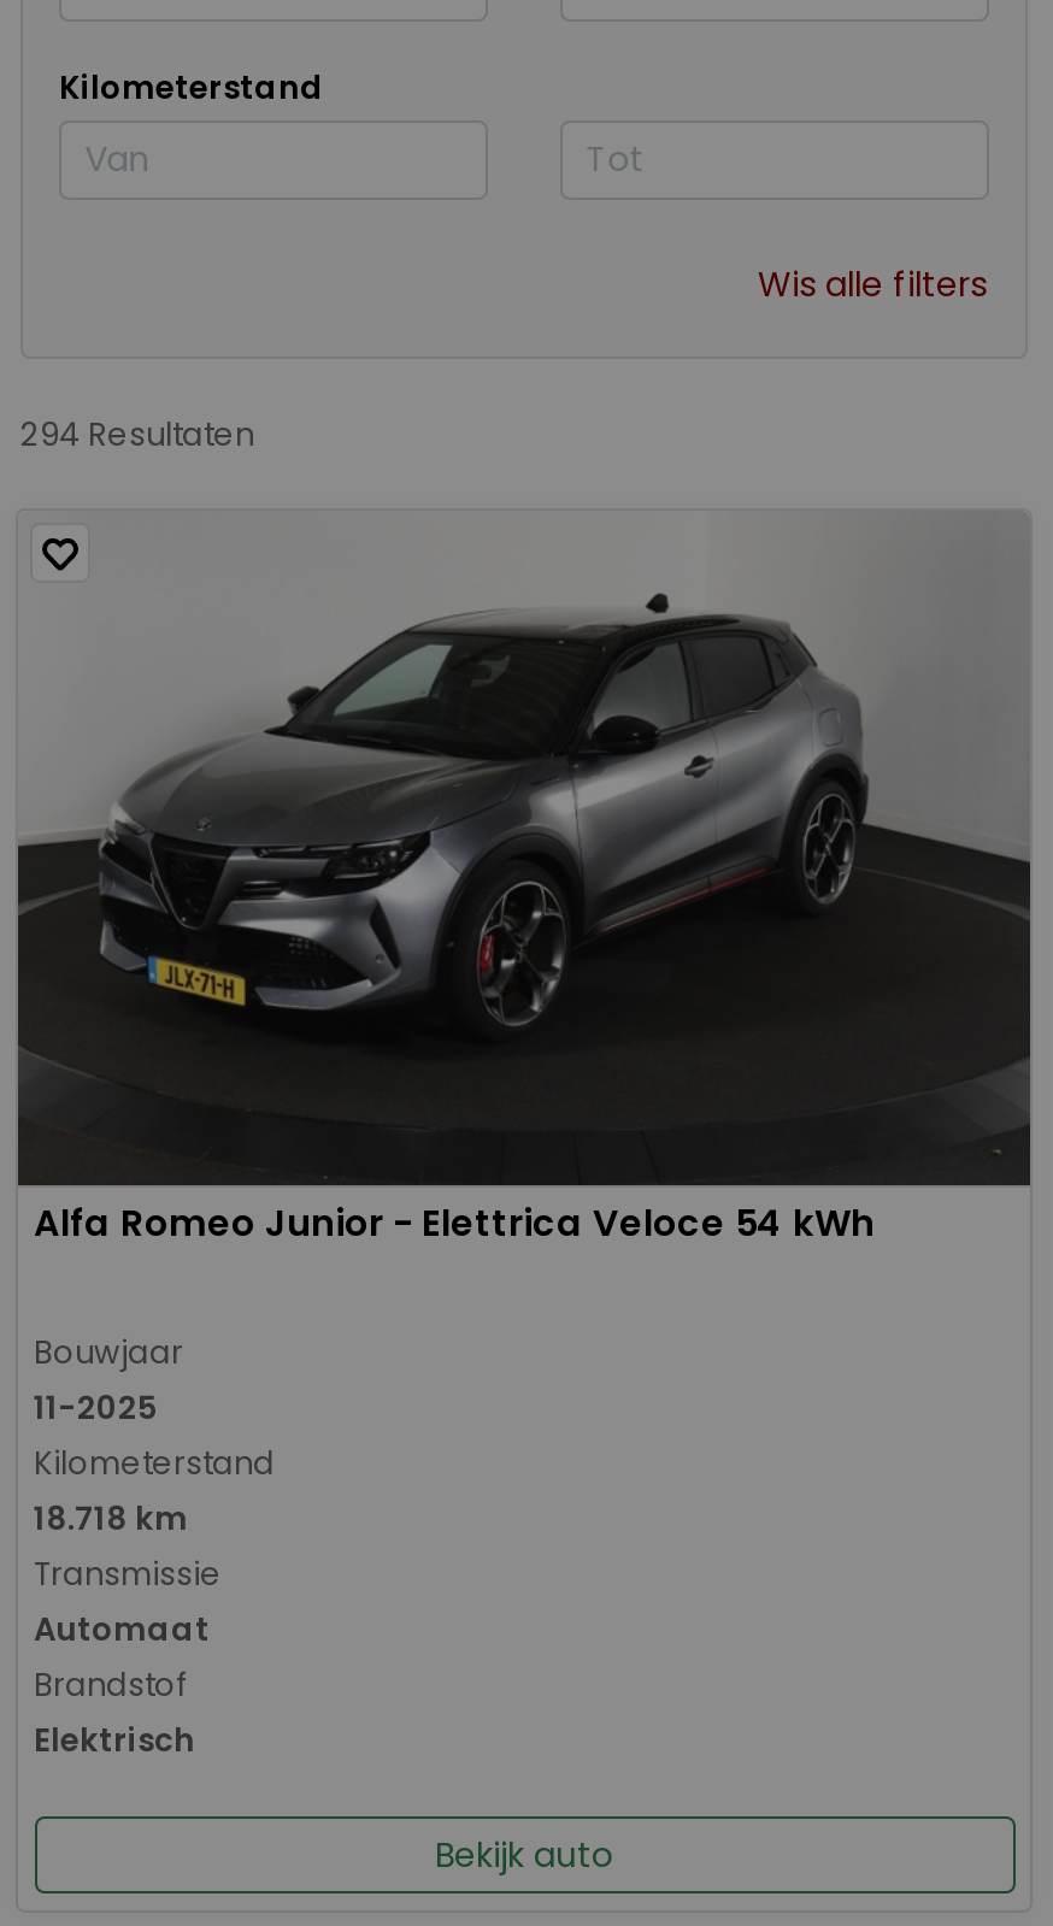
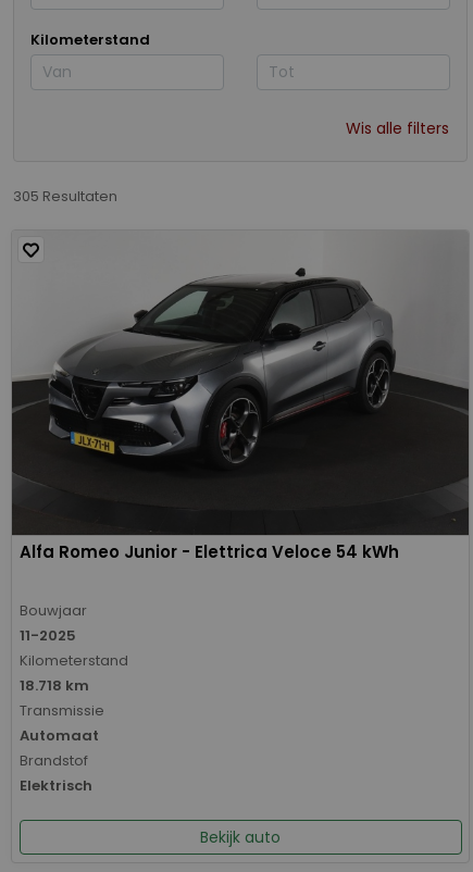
[20,411,254,457] 294 Resultaten -> [13,185,117,206] 305 Resultaten

